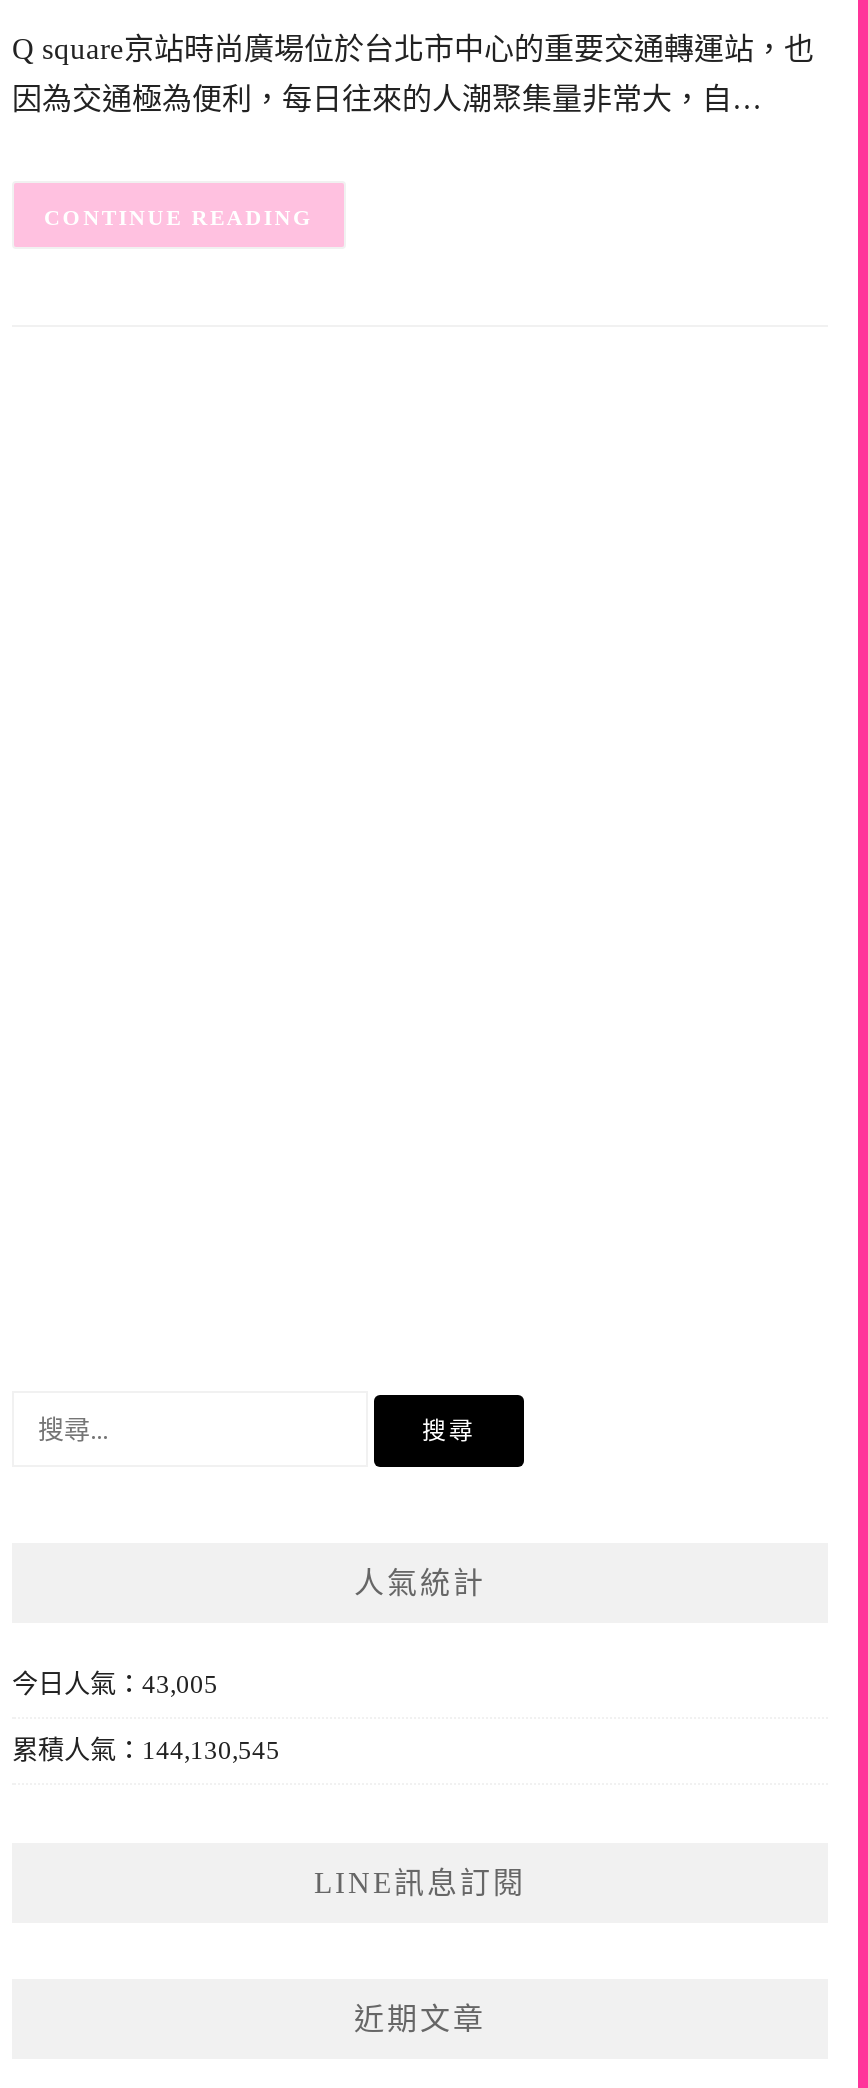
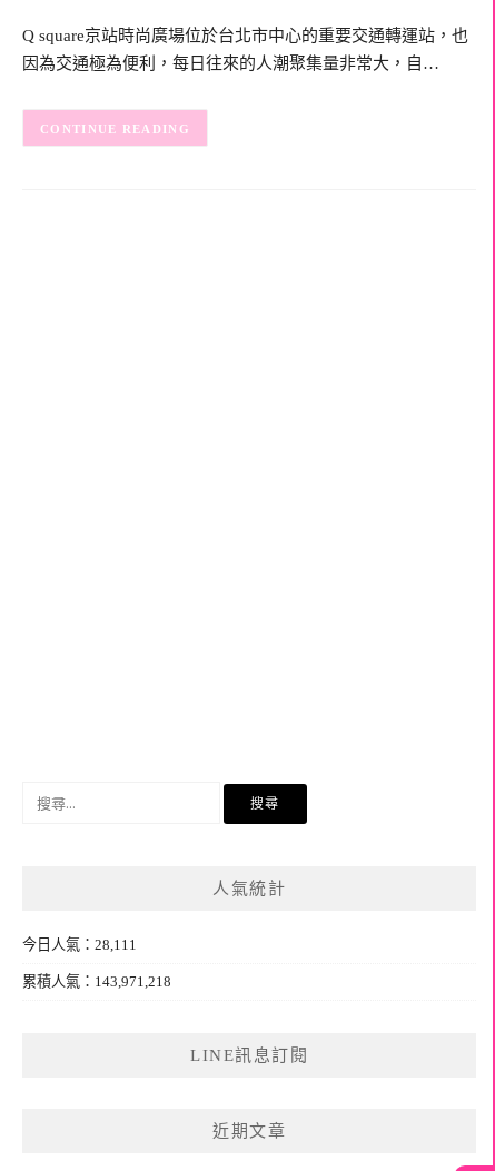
[12,1670,218,1700] 今日人氣：43,005 -> [22,937,137,953] 今日人氣：28,111
[12,1736,280,1766] 累積人氣：144,130,545 -> [22,973,171,990] 累積人氣：143,971,218

